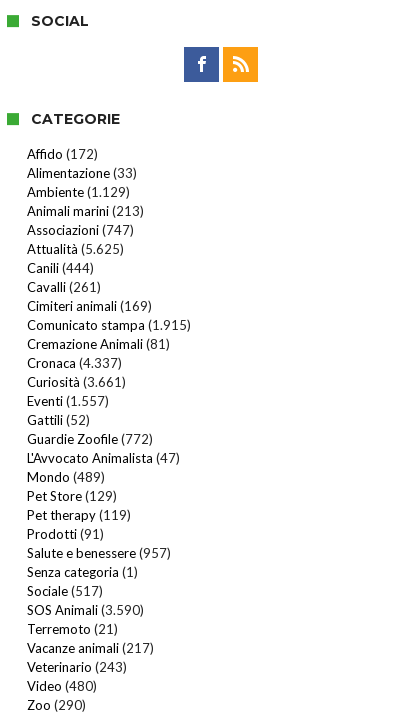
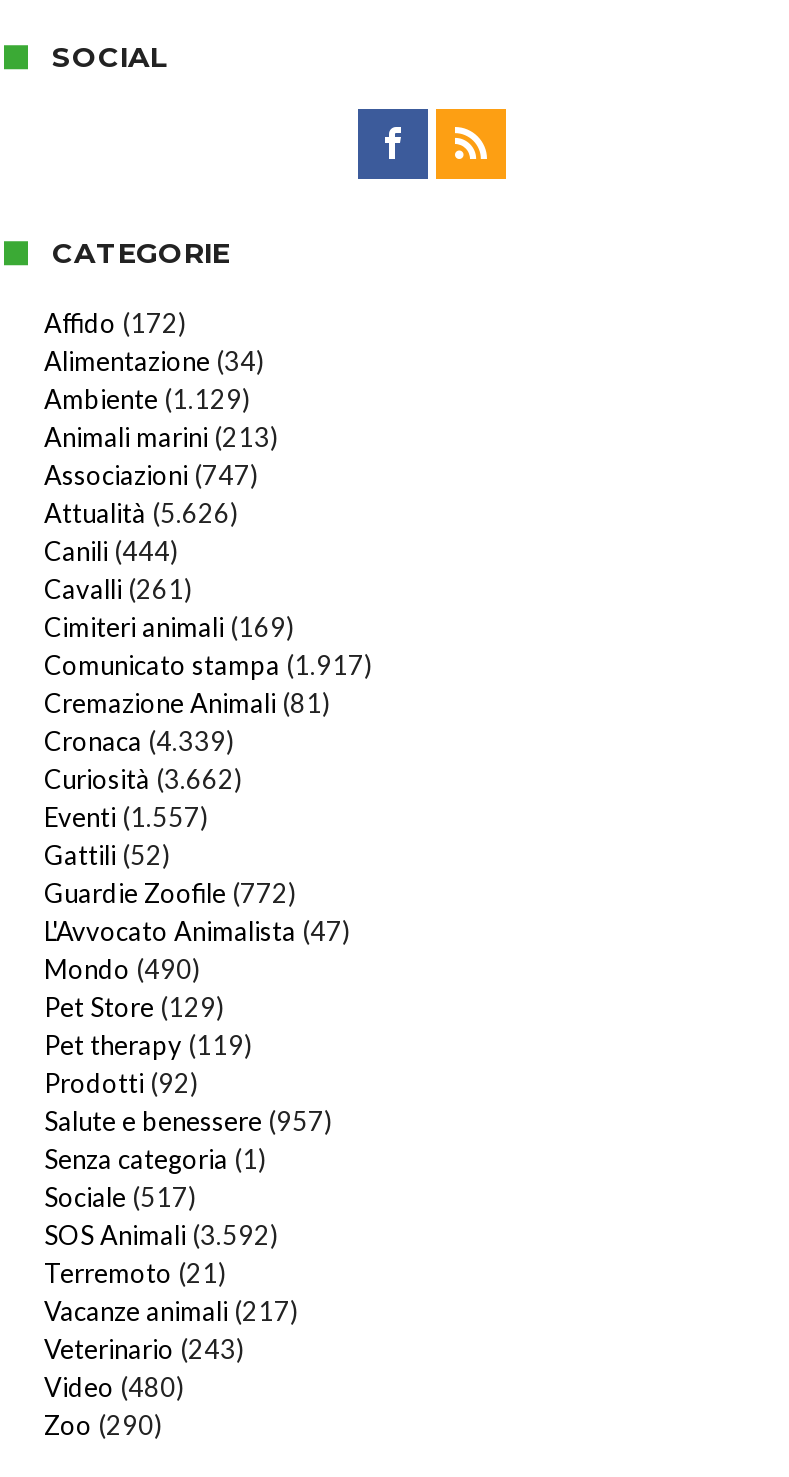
[27,165,137,181] Alimentazione (33) -> [44,345,264,377] Alimentazione (34)
[27,241,124,257] Attualità (5.625) -> [44,497,238,529] Attualità (5.626)
[27,317,191,333] Comunicato stampa (1.915) -> [44,649,372,681] Comunicato stampa (1.917)
[27,355,122,371] Cronaca (4.337) -> [44,725,234,757] Cronaca (4.339)
[27,374,126,390] Curiosità (3.661) -> [44,763,242,795] Curiosità (3.662)
[27,469,105,485] Mondo (489) -> [44,953,200,985] Mondo (490)
[27,526,104,542] Prodotti (91) -> [44,1067,198,1099] Prodotti (92)
[27,602,144,618] SOS Animali (3.590) -> [44,1219,278,1251] SOS Animali (3.592)

